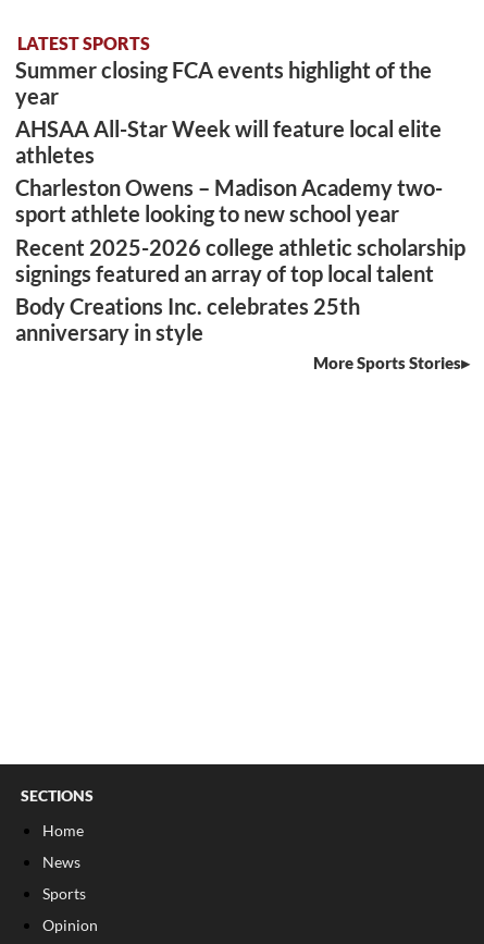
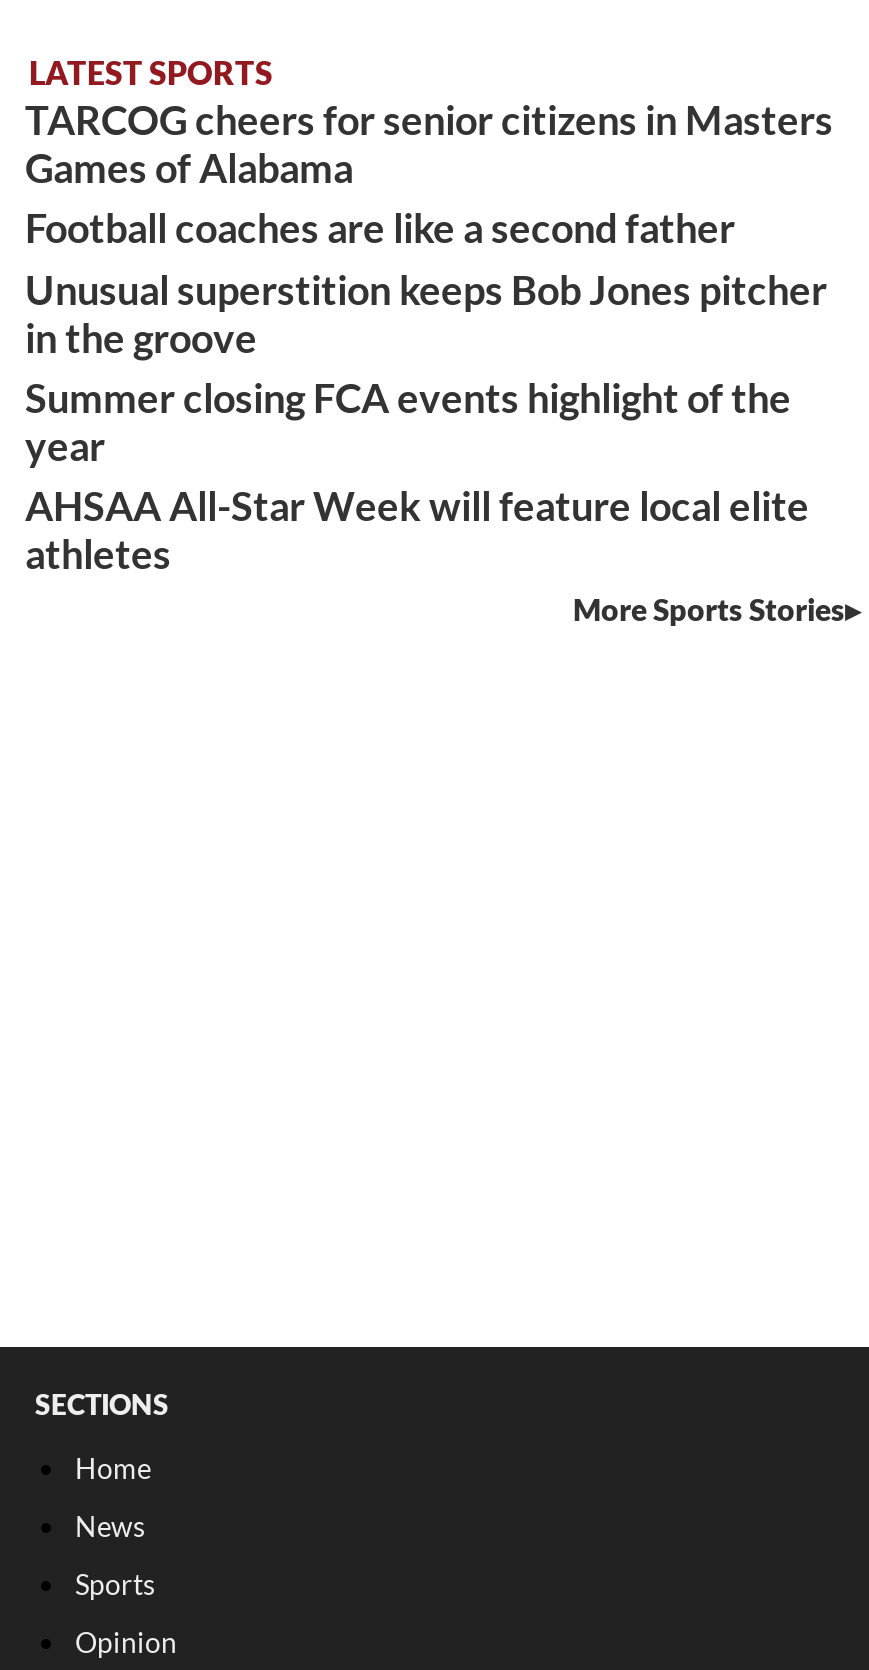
none -> [25,95,833,360] TARCOG cheers for senior citizens in Masters | Games of Alabama | Football coaches are like a second father | Unusual superstition keeps Bob Jones pitcher | in the groove
moved [15,57,442,168] -> [25,372,809,577]: Summer closing FCA events highlight of the | year | AHSAA All-Star Week will feature local elite | athletes
[15,175,466,345] Charleston Owens – Madison Academy two- | sport athlete looking to new school year | Recent 2025-2026 college athletic scholarship | signings featured an array of top local talent | Body Creations Inc. celebrates 25th | anniversary in style -> none

